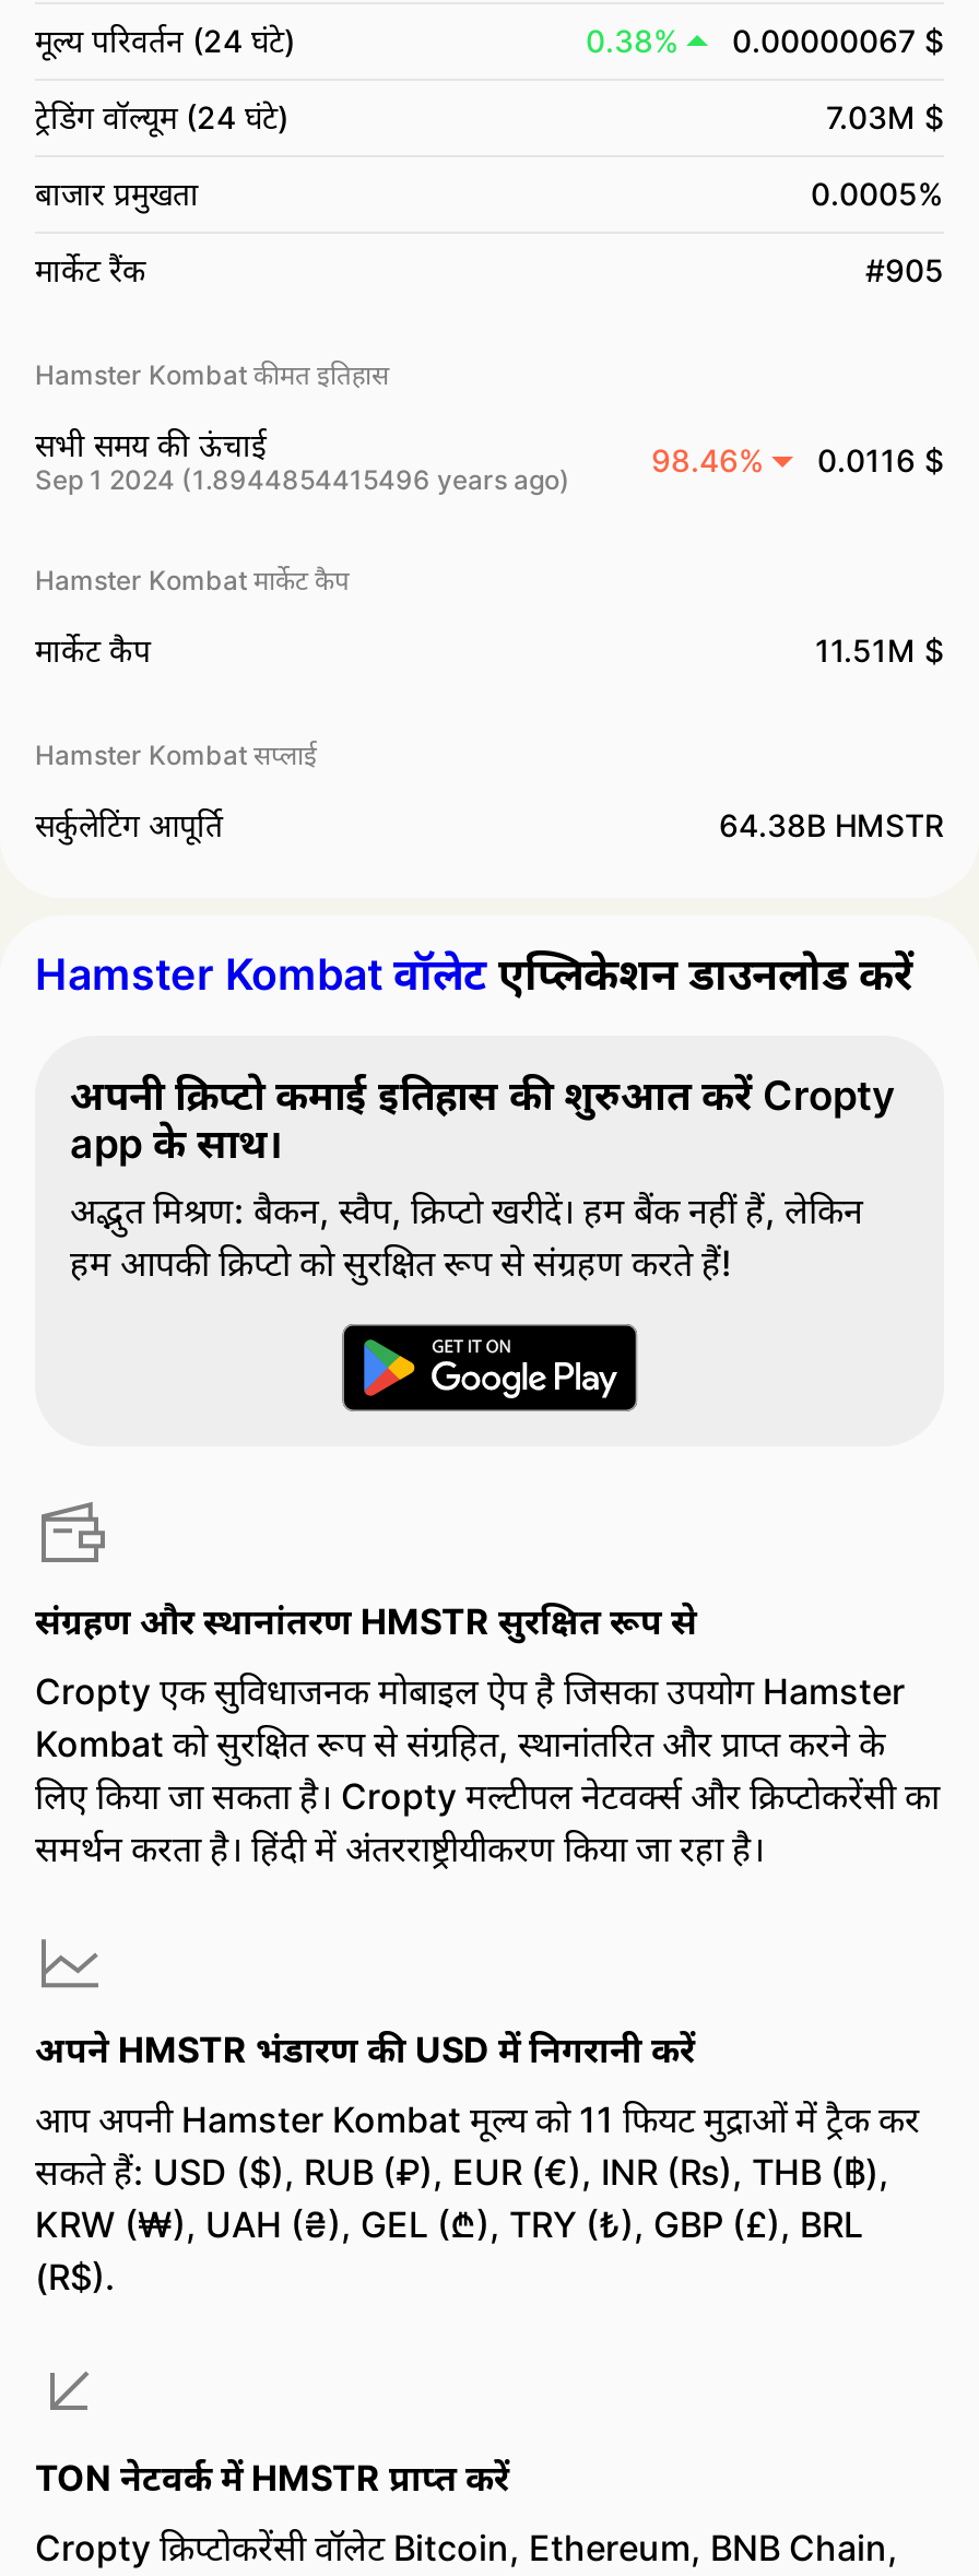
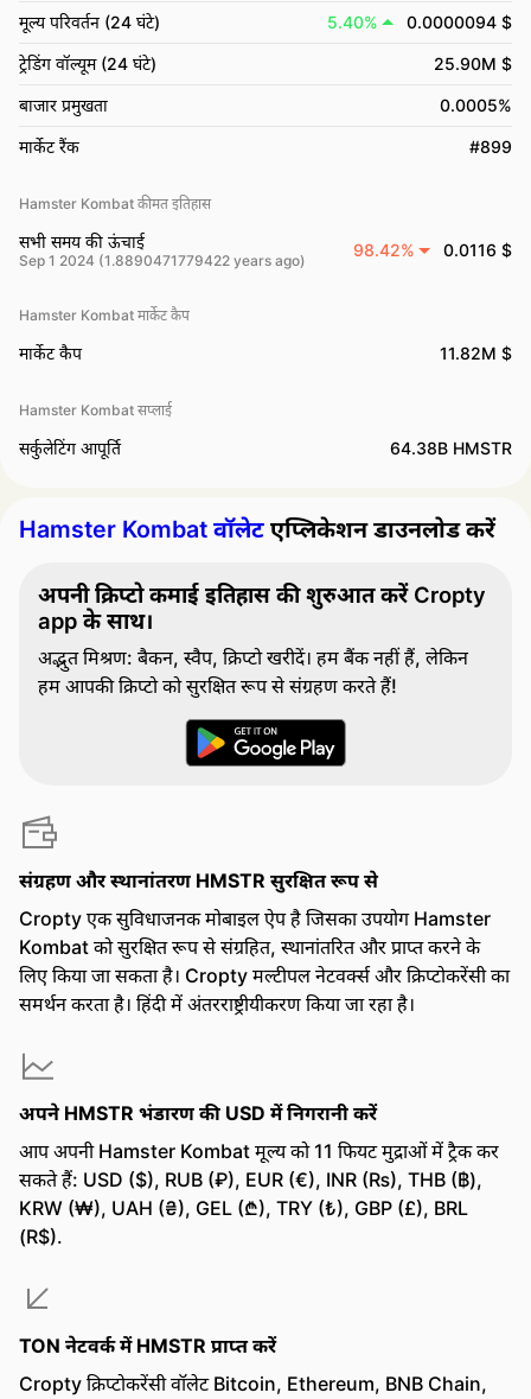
[586,22,680,59] 0.38% -> [327,12,378,32] 5.40%
[732,22,944,59] 0.00000067 $ -> [407,12,512,32] 0.0000094 $
[826,98,944,135] 7.03M $ -> [434,53,512,74] 25.90M $
[865,251,944,288] #905 -> [469,136,512,157] #899
[651,441,944,478] 98.46% 0.0116 $ -> [353,240,512,260] 98.42% 0.0116 $
[35,463,570,496] Sep 1 2024 (1.8944854415496 years ago) -> [19,252,306,269] Sep 1 2024 (1.8890471779422 years ago)
[815,631,944,669] 11.51M $ -> [440,343,512,363] 11.82M $

